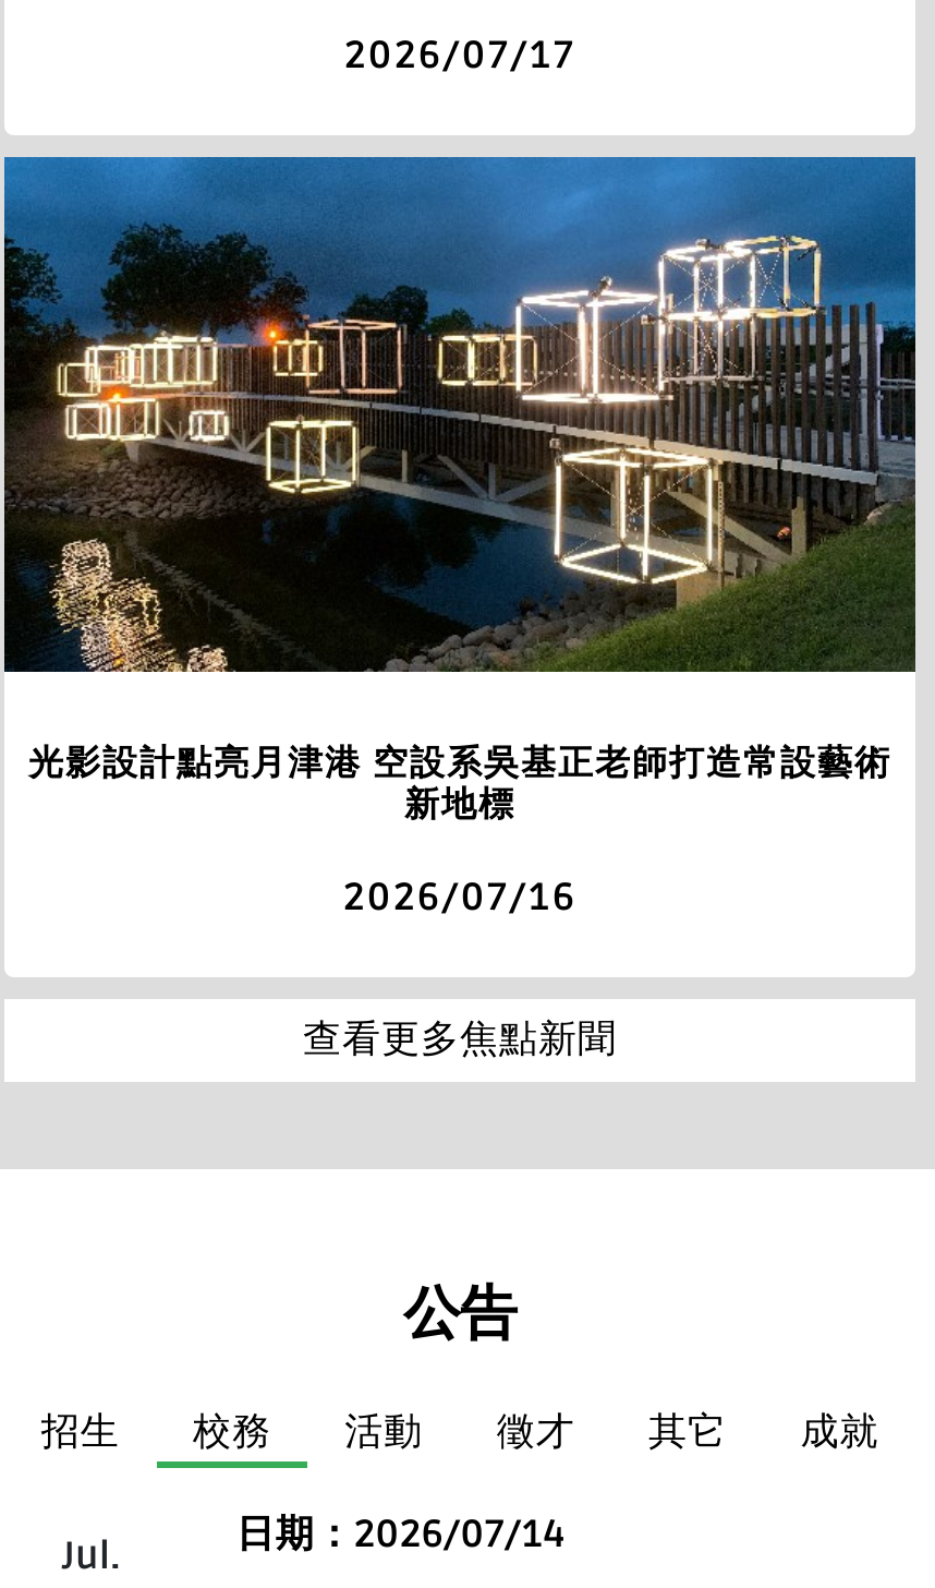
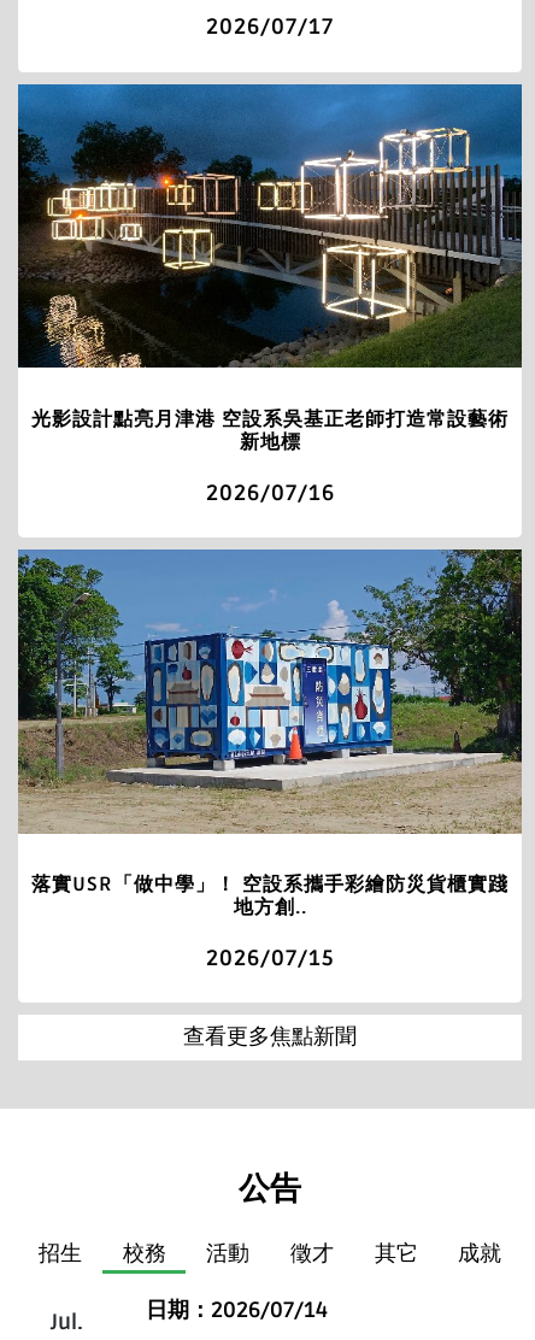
none -> [17,548,523,971] [image] | 落實USR「做中學」！ 空設系攜手彩繪防災貨櫃實踐 | 地方創.. | 2026/07/15

